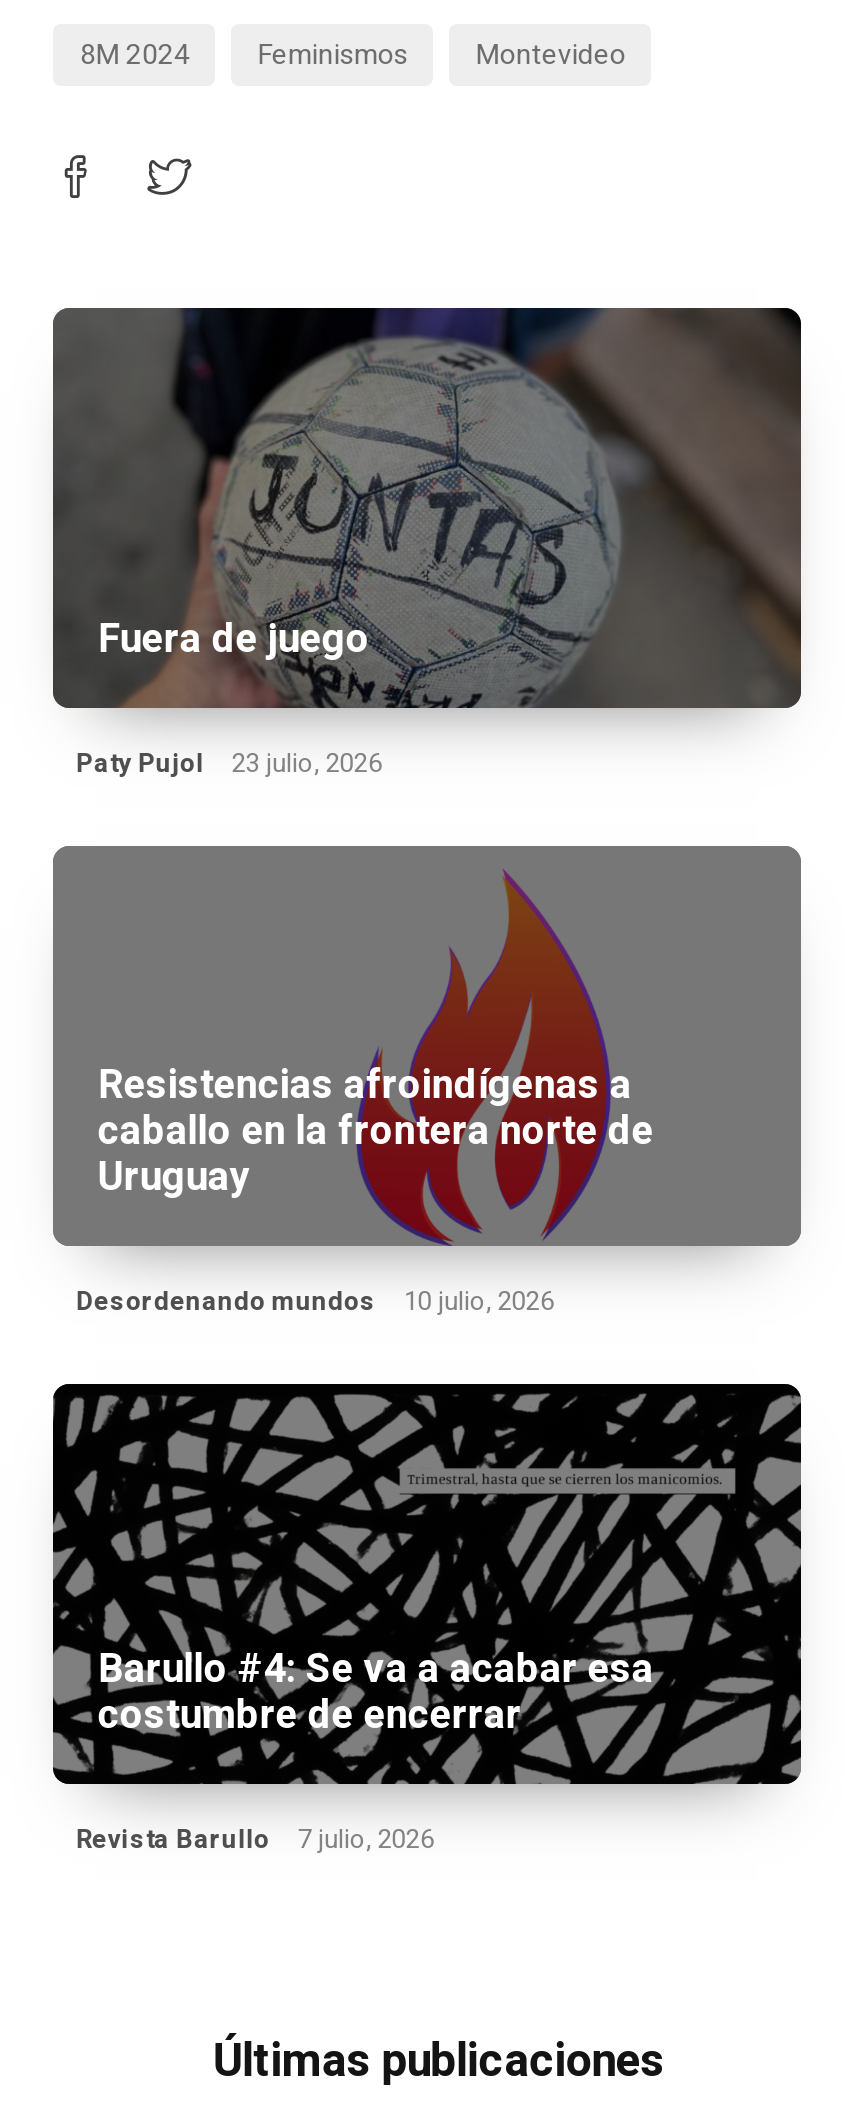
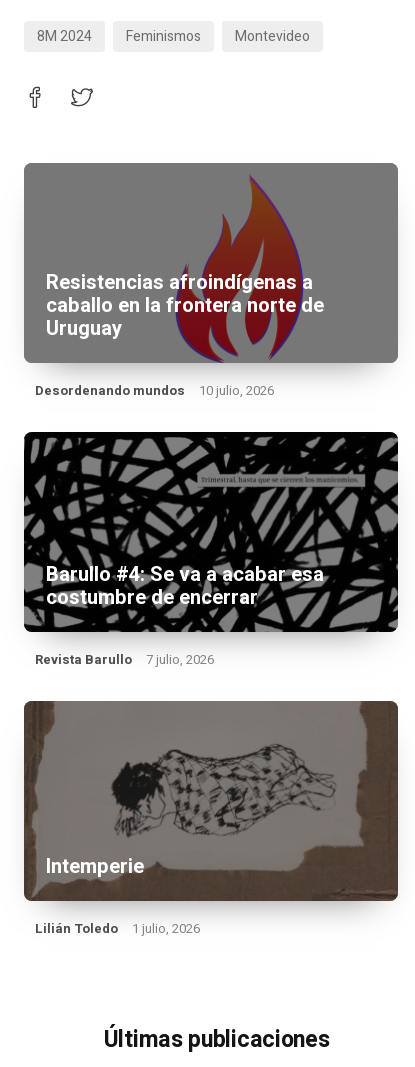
[55,306,801,782] [image] | Fuera de juego | Paty Pujol | 23 julio, 2026 -> none
moved [76,1056,654,1858] -> [35,268,324,669]: Resistencias afroindígenas a | caballo en la frontera norte de | Uruguay | ... | Revista Barullo | 7 julio, 2026
none -> [24,700,398,938] [image] | Intemperie | Lilián Toledo | 1 julio, 2026

